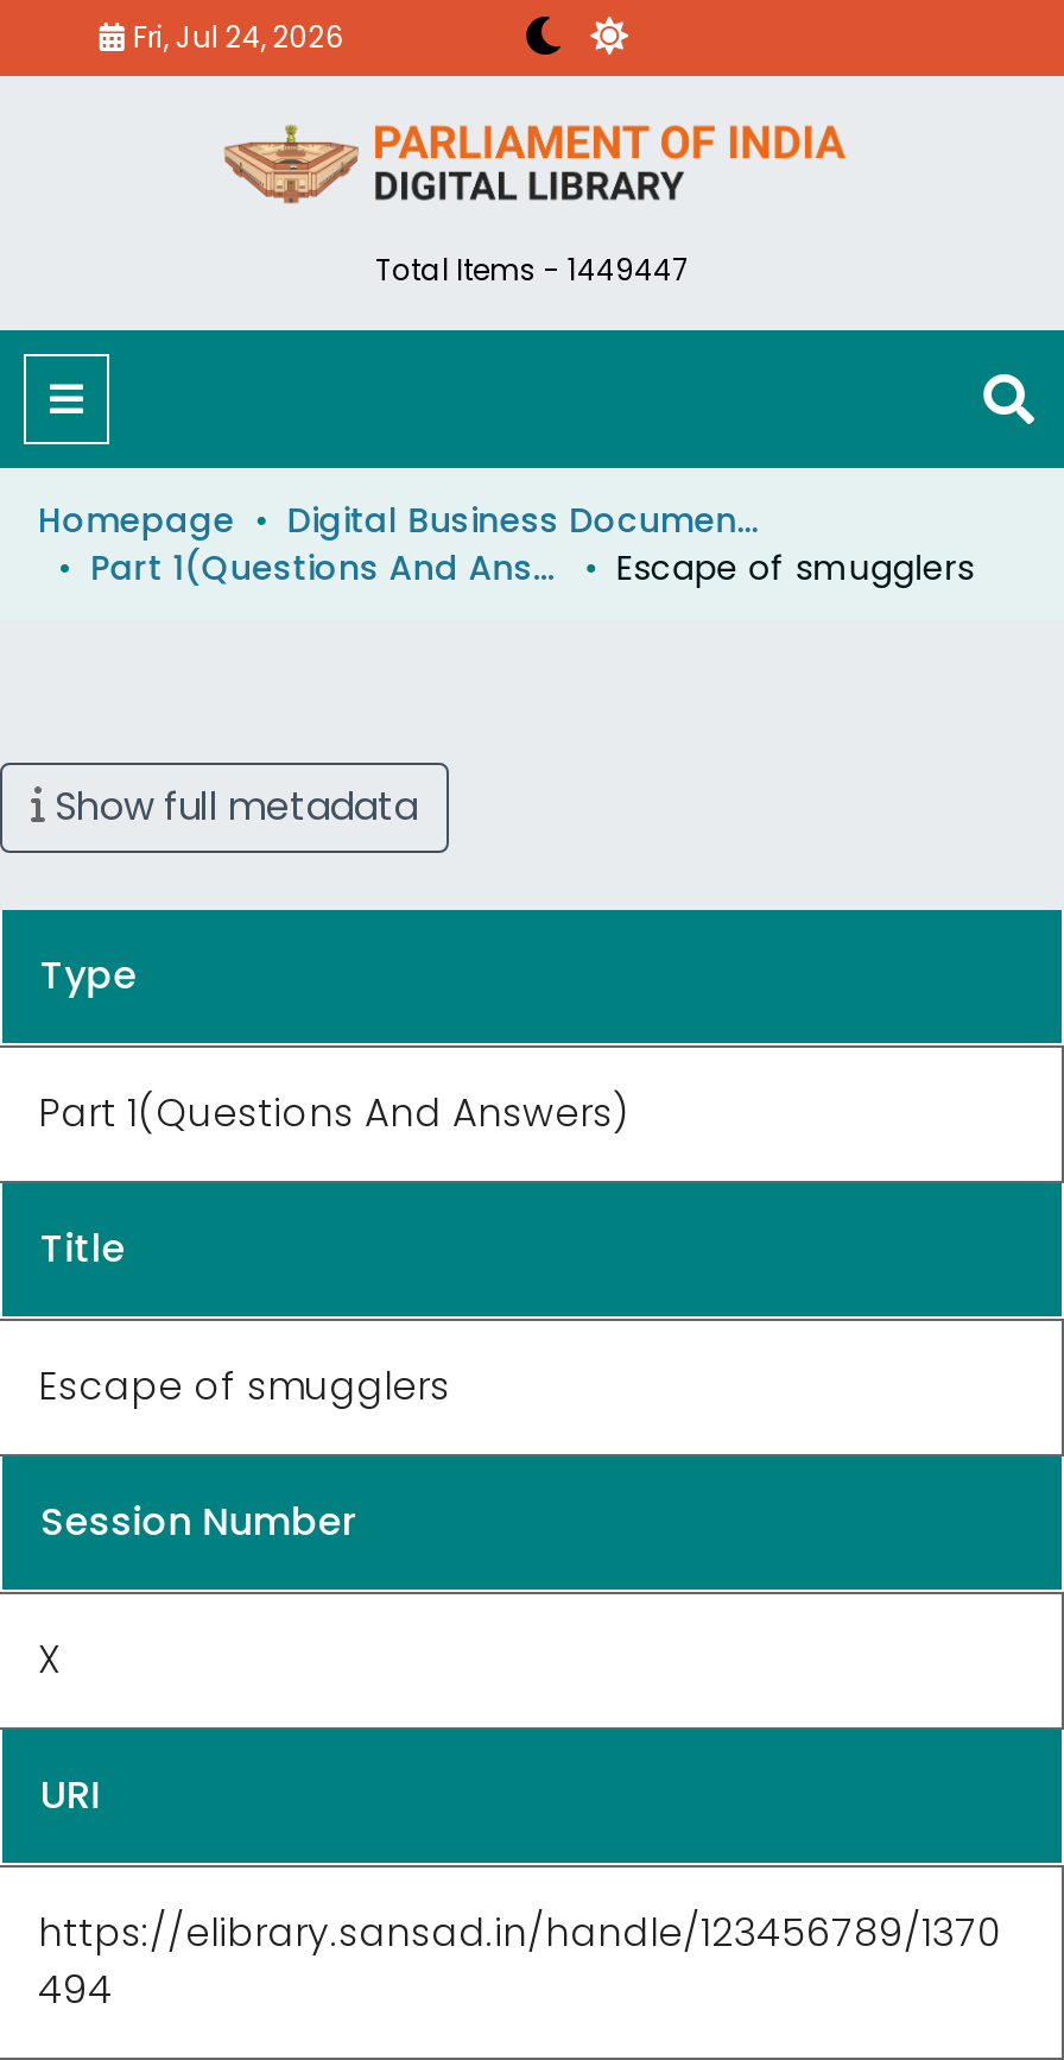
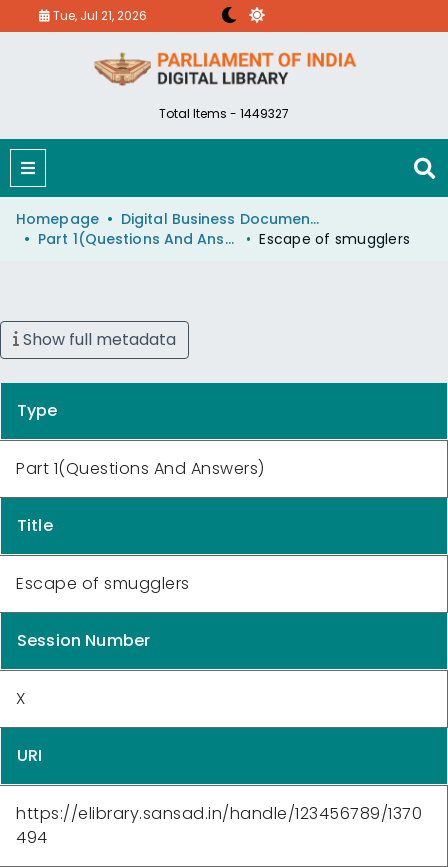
[125,17,344,57] Fri, Jul 24, 2026 -> [50,7,147,24] Tue, Jul 21, 2026
[375,249,689,290] Total Items - 1449447 -> [159,105,289,122] Total Items - 1449327

